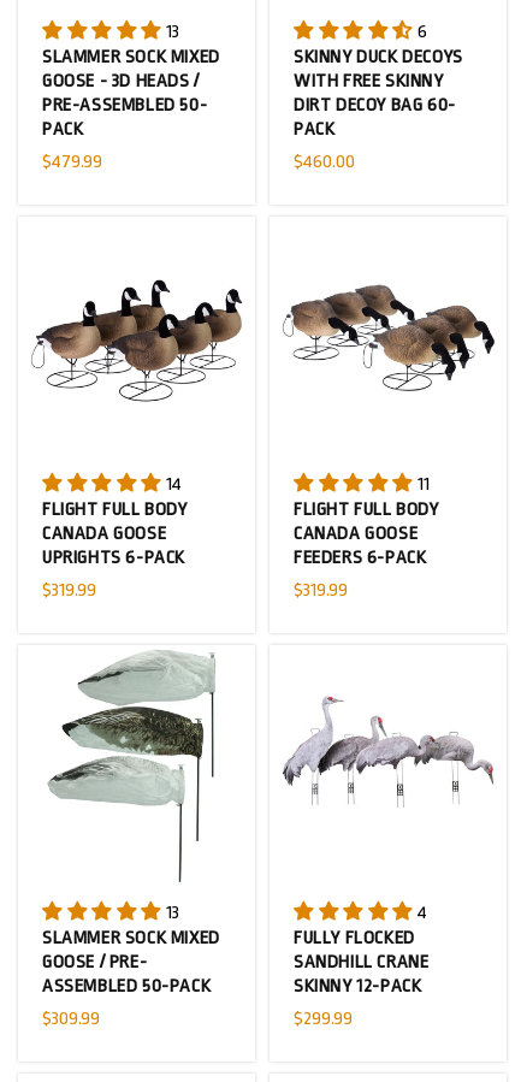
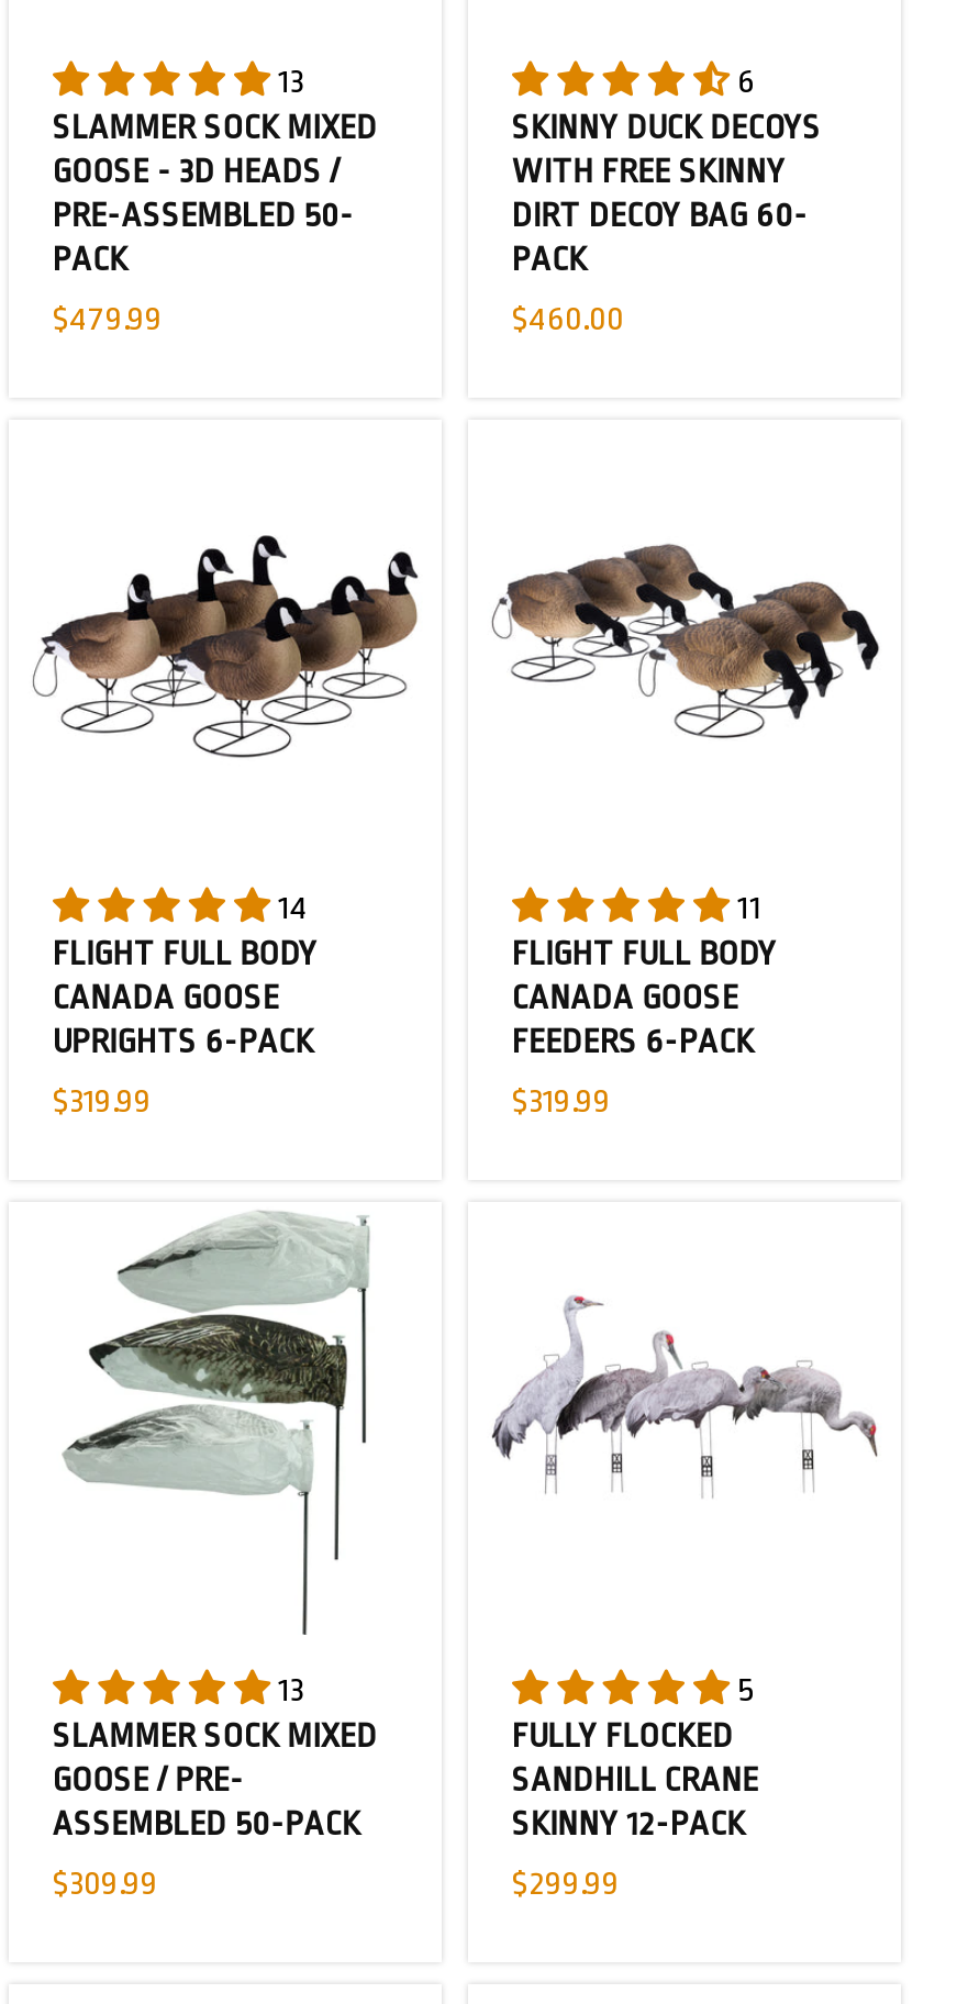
[417,903,428,923] 4 -> [738,1672,754,1710] 5

